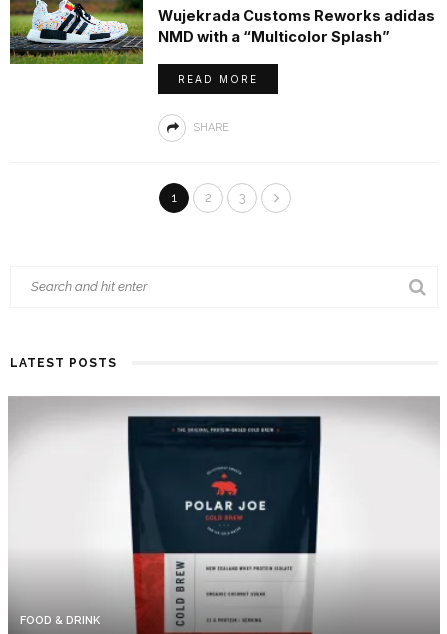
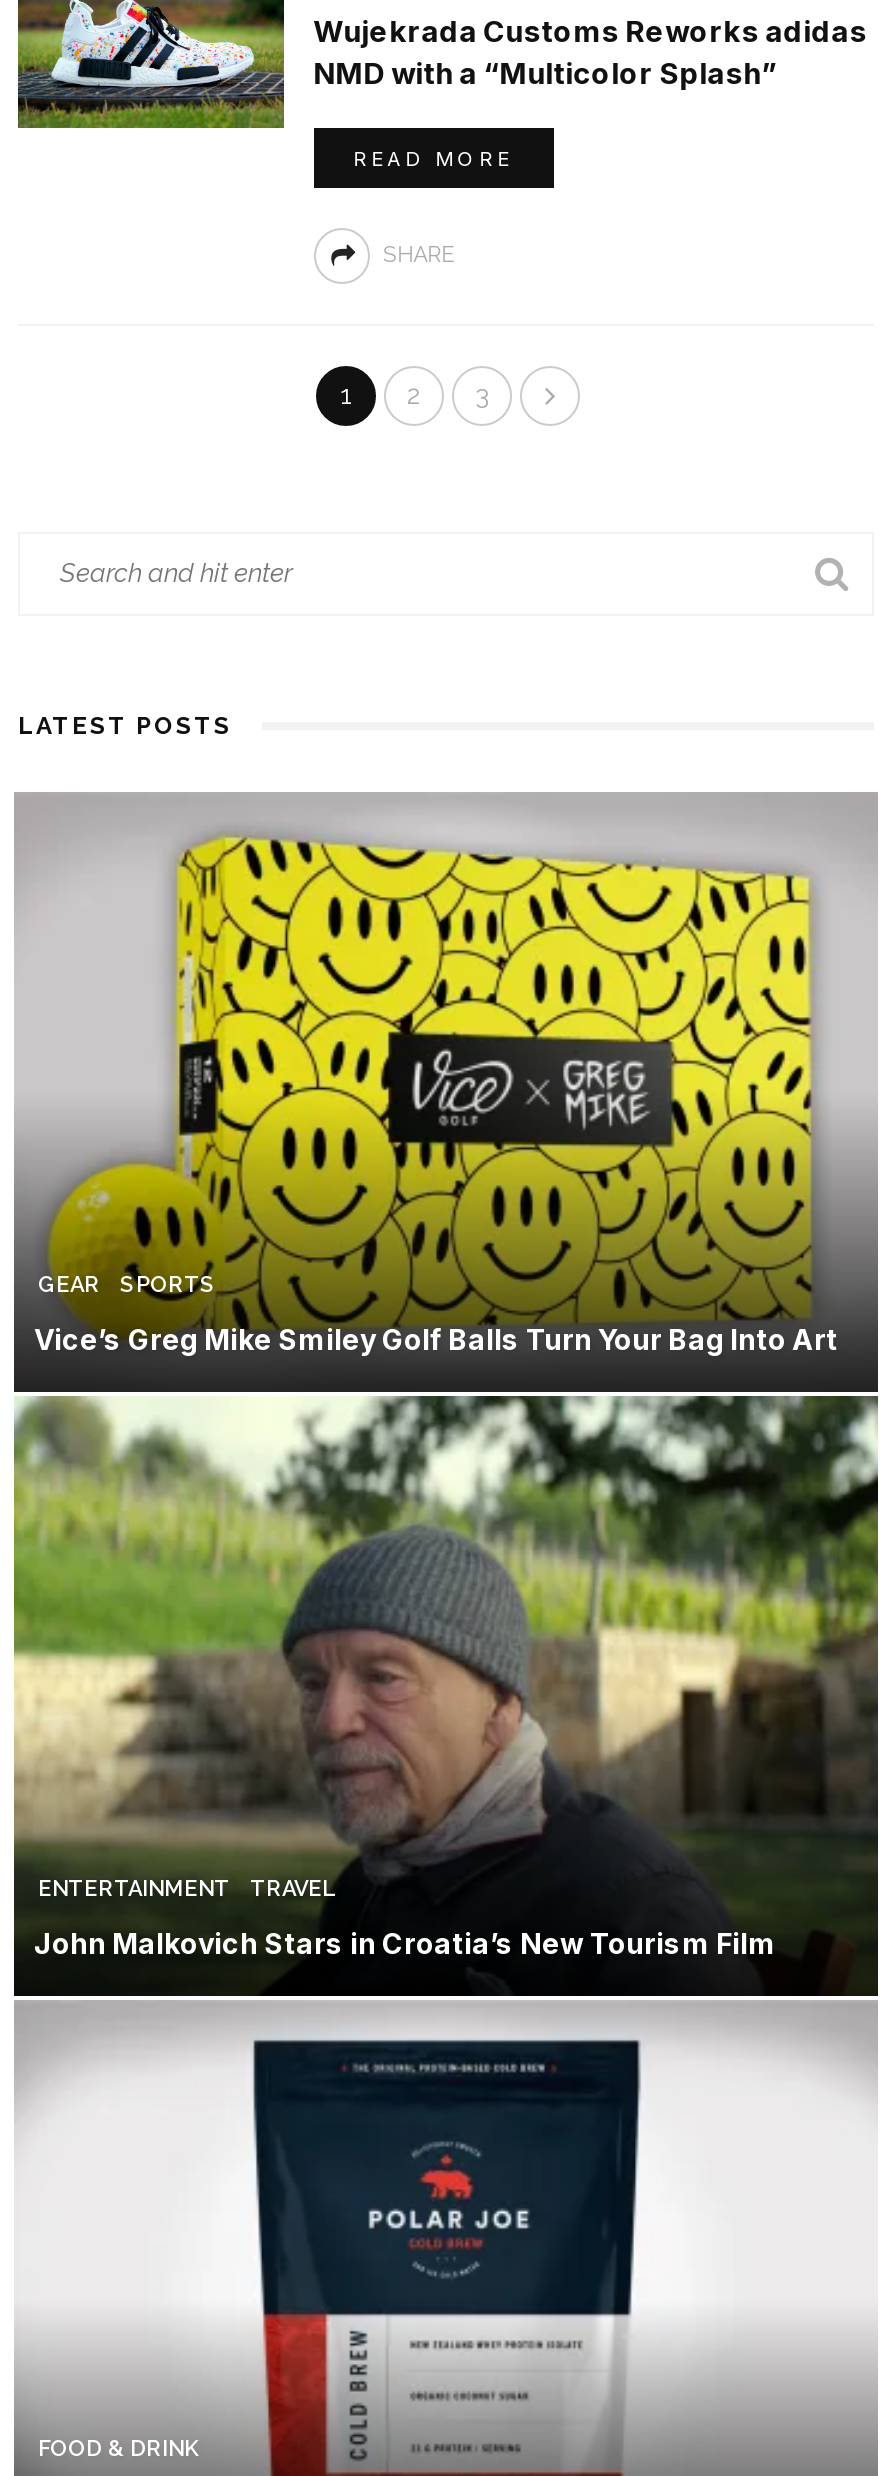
none -> [14,824,878,1998] [image] | GEAR | SPORTS | Vice’s Greg Mike Smiley Golf Balls Turn Your Bag Into Art
none -> [34,1876,776,1960] ENTERTAINMENT | TRAVEL | John Malkovich Stars in Croatia’s New Tourism Film

